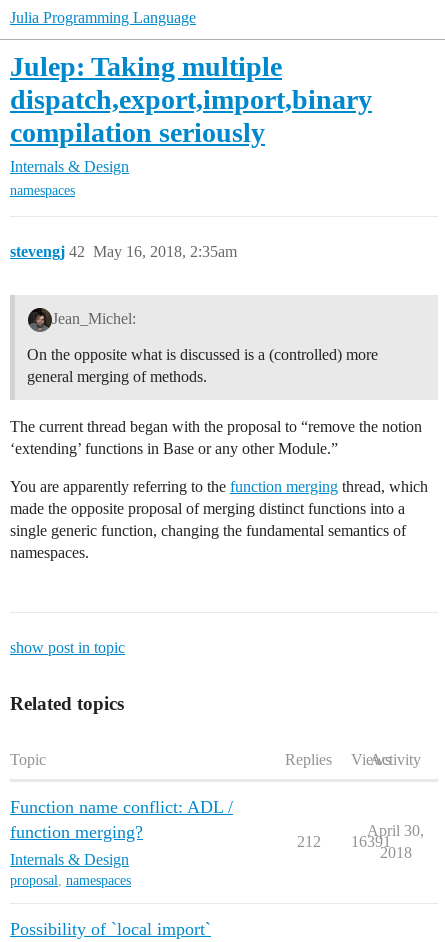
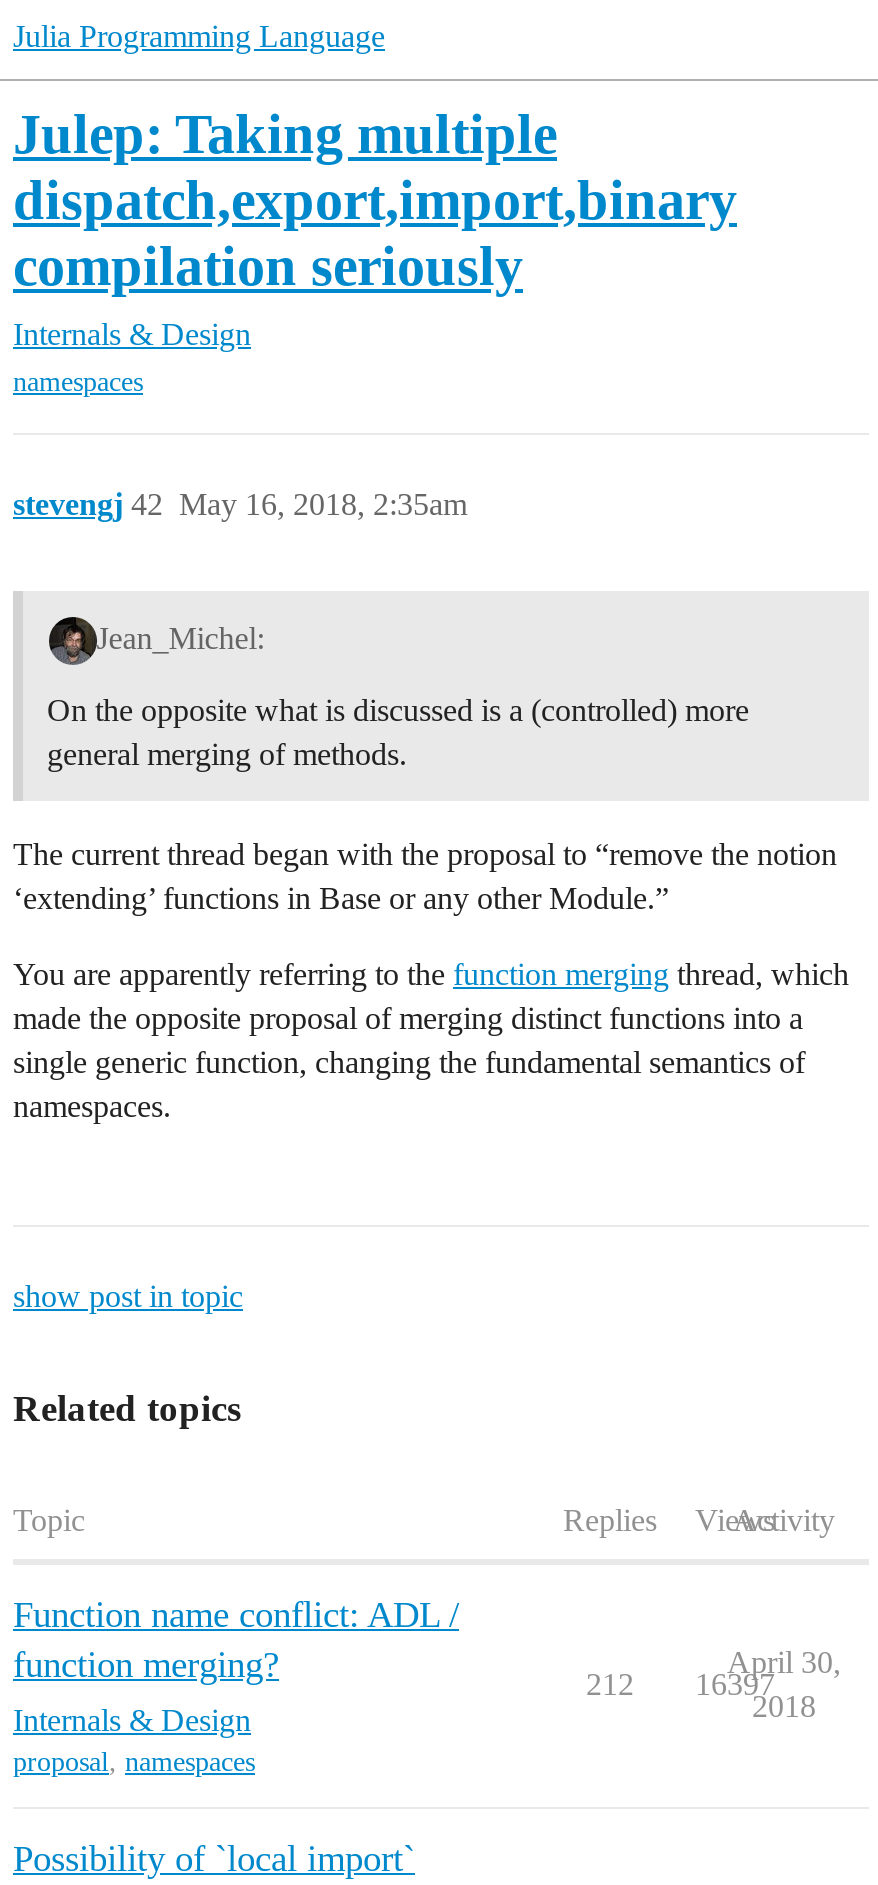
[296,833,391,850] 212 16391 -> [586,1667,775,1701] 212 16397

